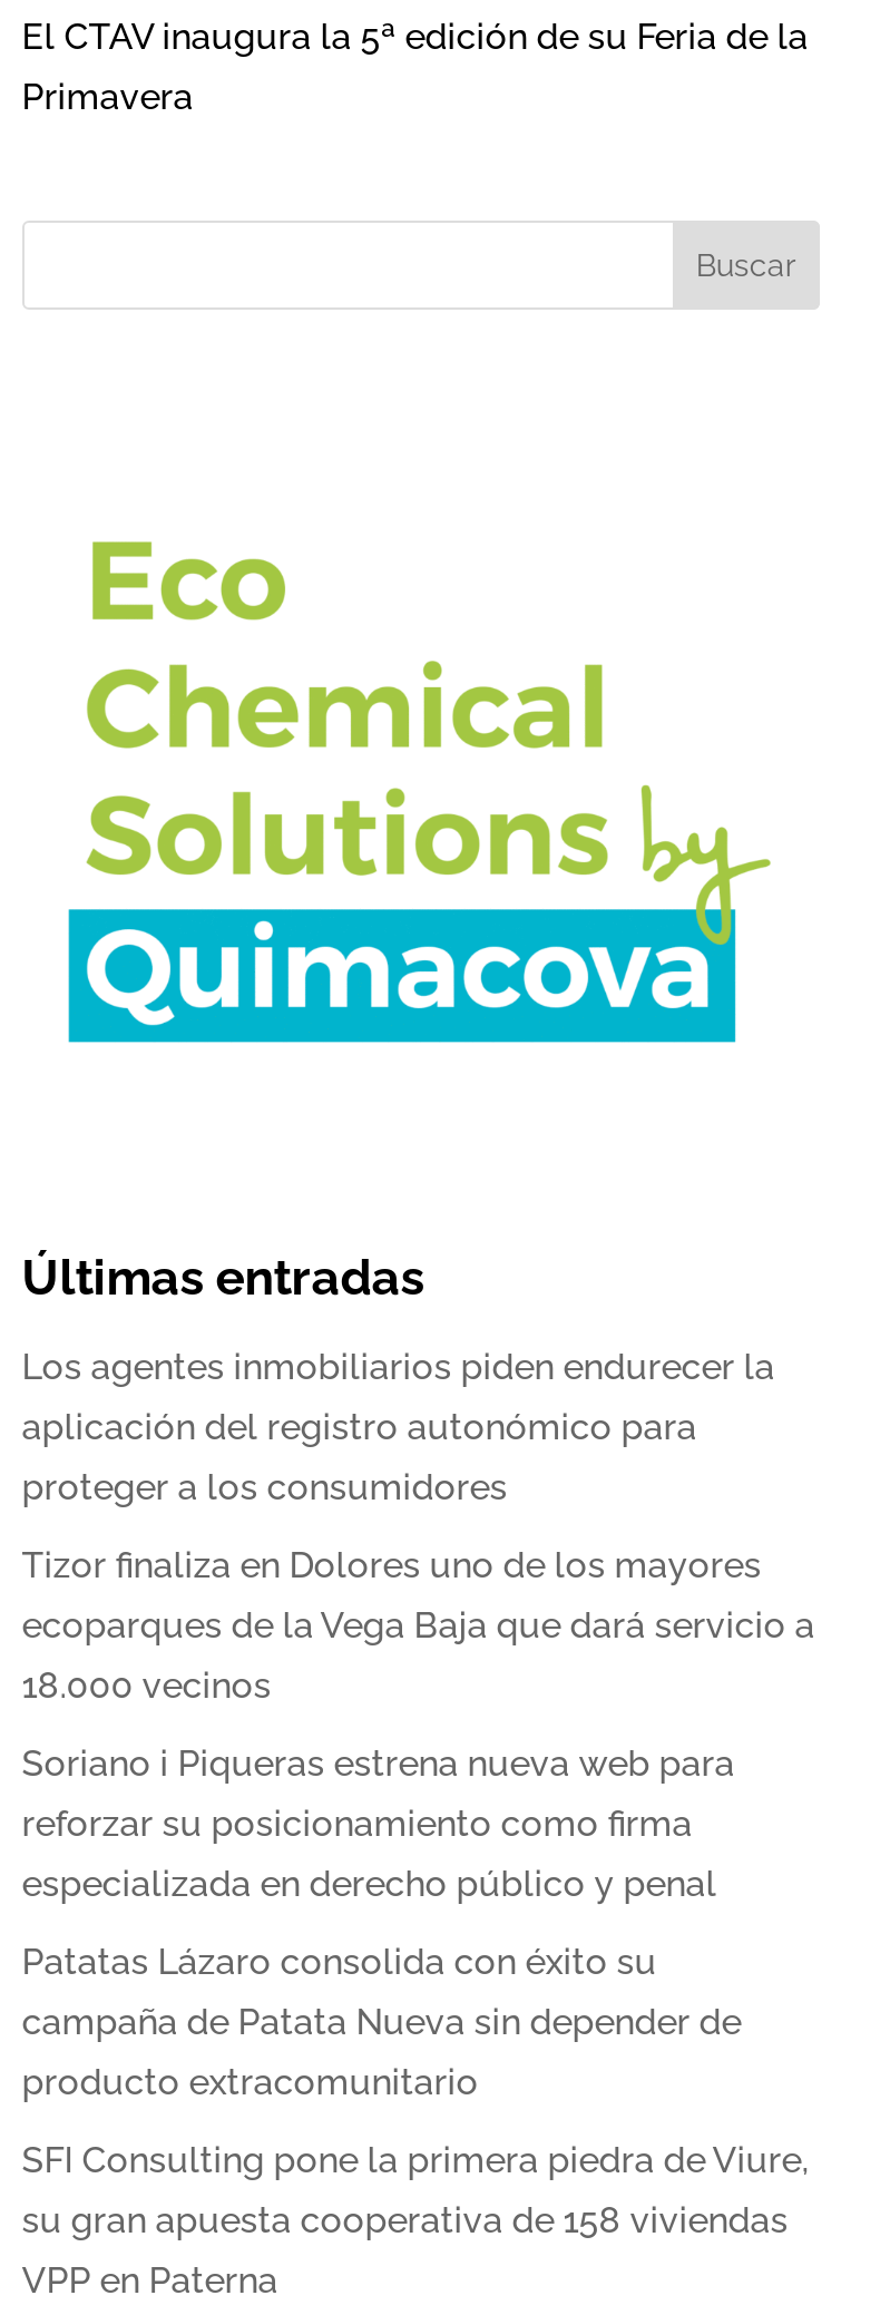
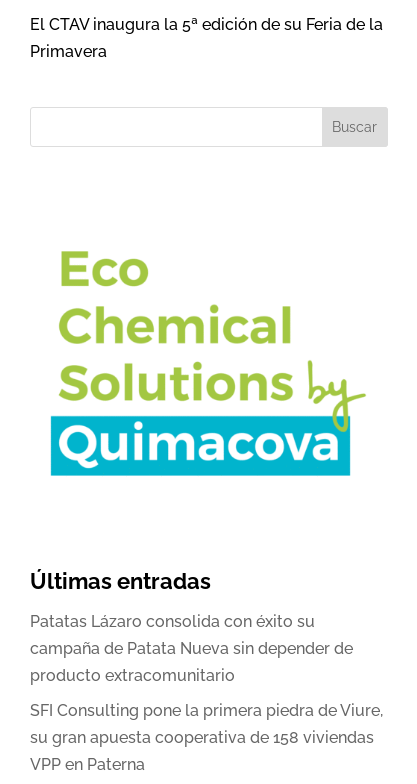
[22,1346,815,1906] Los agentes inmobiliarios piden endurecer la | aplicación del registro autonómico para | proteger a los consumidores | Tizor finaliza en Dolores uno de los mayores | ecoparques de la Vega Baja que dará servicio a | 18.000 vecinos | Soriano i Piqueras estrena nueva web para | reforzar su posicionamiento como firma | especializada en derecho público y penal -> none

